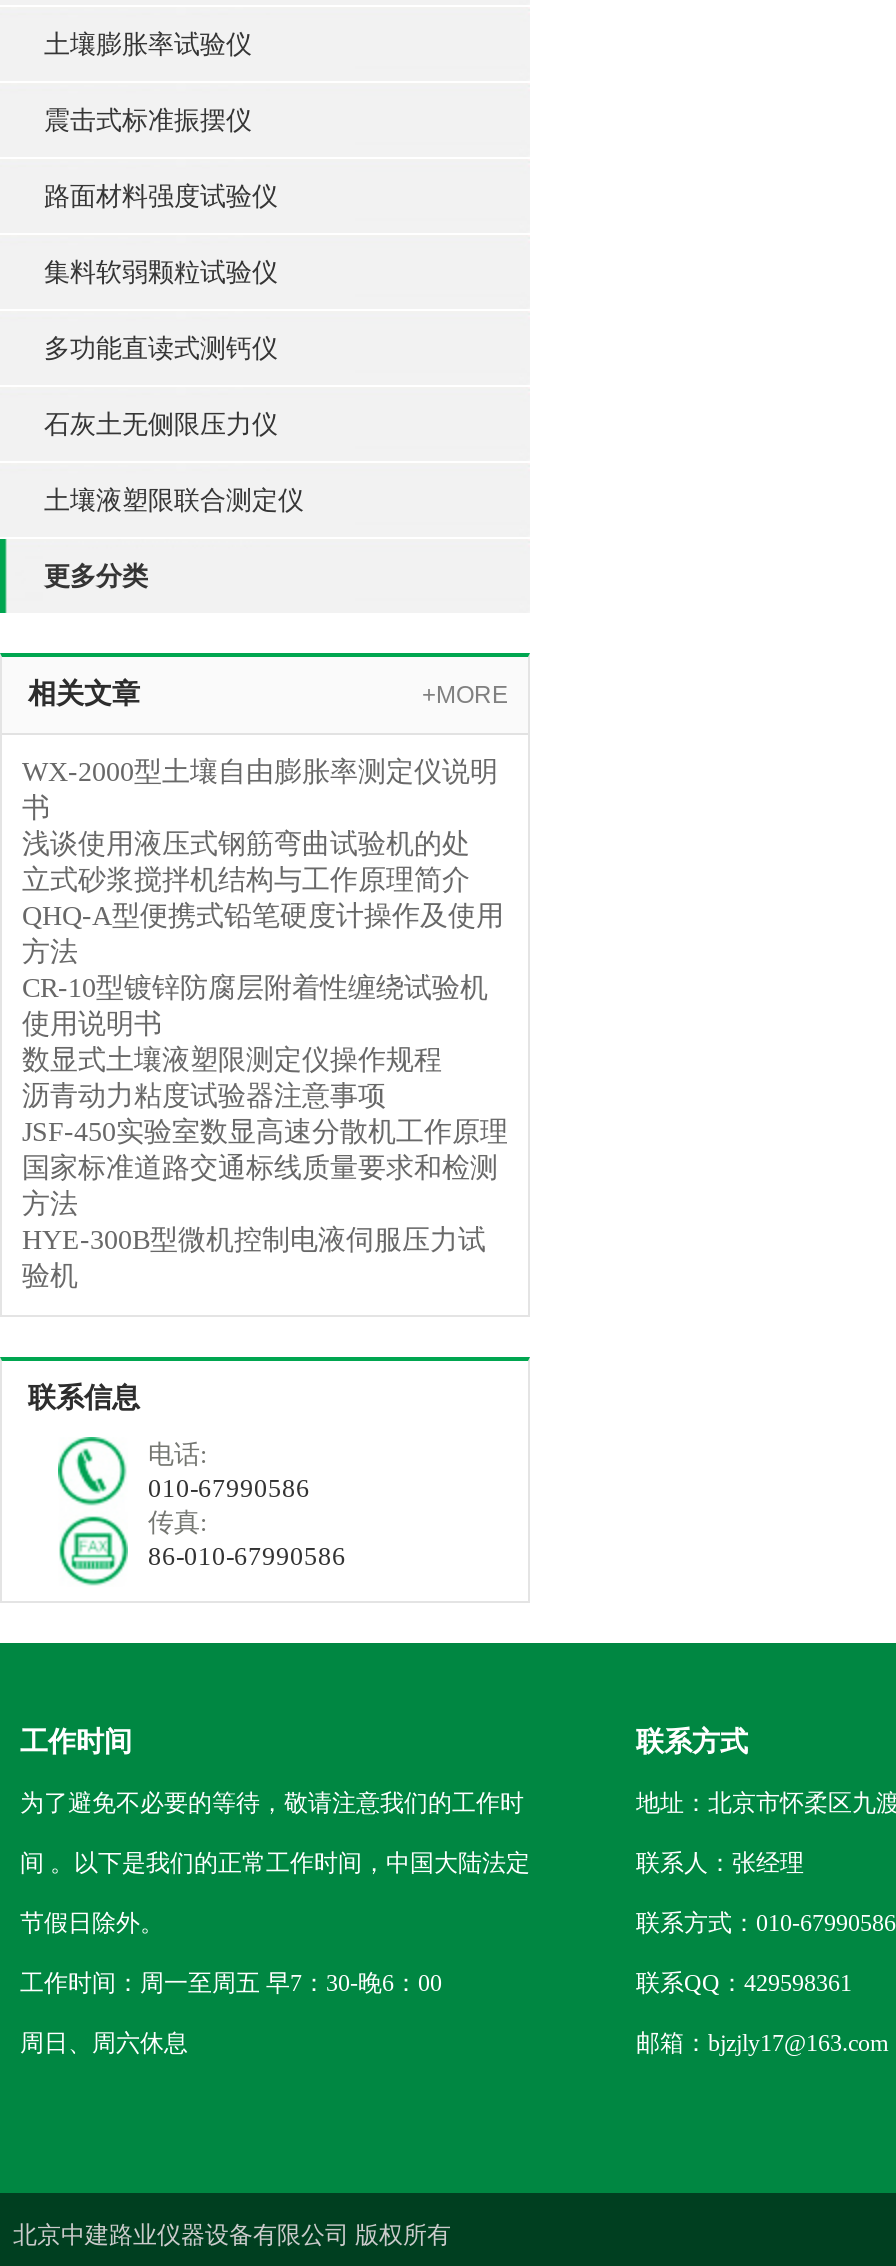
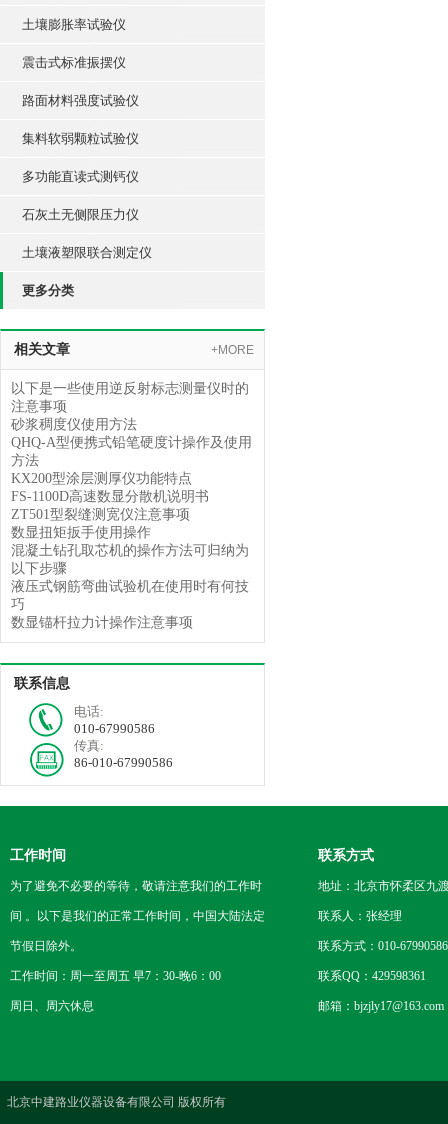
[22,757,498,895] WX-2000型土壤自由膨胀率测定仪说明 | 书 | 浅谈使用液压式钢筋弯曲试验机的处 | 立式砂浆搅拌机结构与工作原理简介 -> [11,381,249,432] 以下是一些使用逆反射标志测量仪时的 | 注意事项 | 砂浆稠度仪使用方法
[22,973,508,1291] CR-10型镀锌防腐层附着性缠绕试验机 | 使用说明书 | 数显式土壤液塑限测定仪操作规程 | 沥青动力粘度试验器注意事项 | JSF-450实验室数显高速分散机工作原理 | 国家标准道路交通标线质量要求和检测 | 方法 | HYE-300B型微机控制电液伺服压力试 | 验机 -> [11,471,249,630] KX200型涂层测厚仪功能特点 | FS-1100D高速数显分散机说明书 | ZT501型裂缝测宽仪注意事项 | 数显扭矩扳手使用操作 | 混凝土钻孔取芯机的操作方法可归纳为 | 以下步骤 | 液压式钢筋弯曲试验机在使用时有何技 | 巧 | 数显锚杆拉力计操作注意事项

